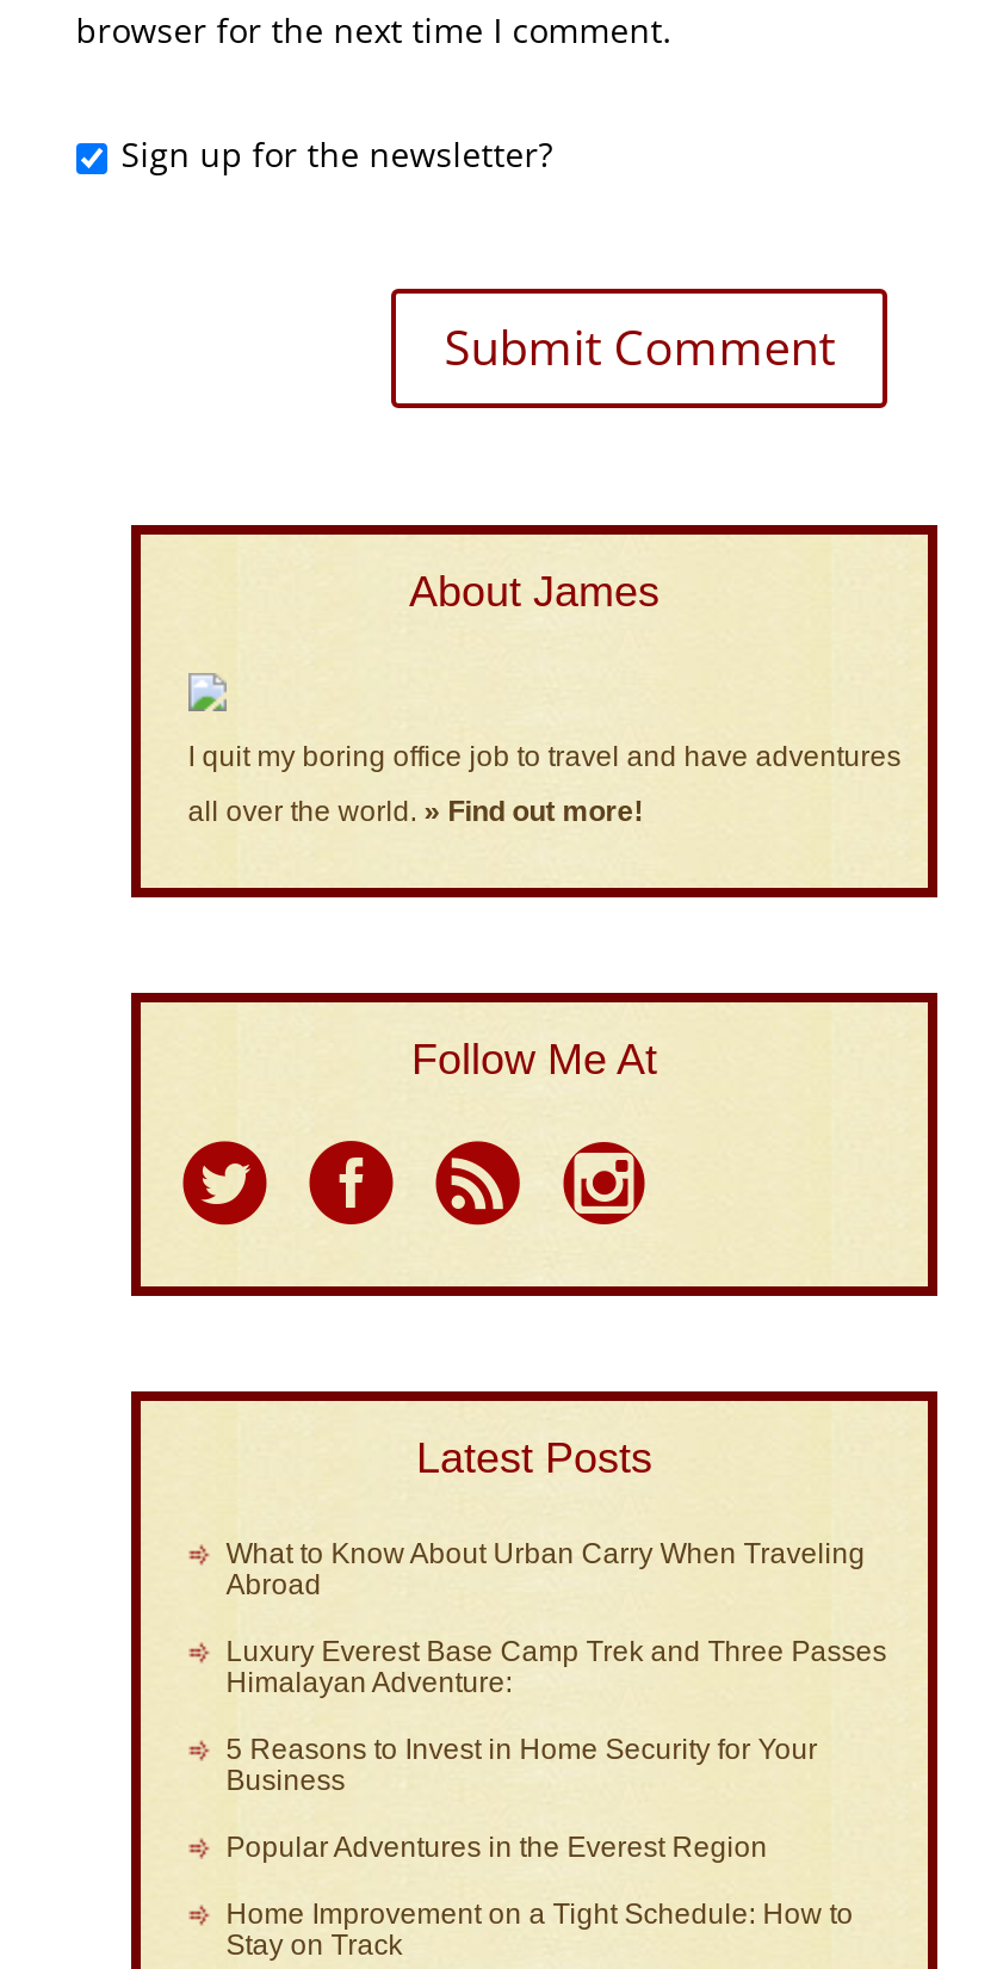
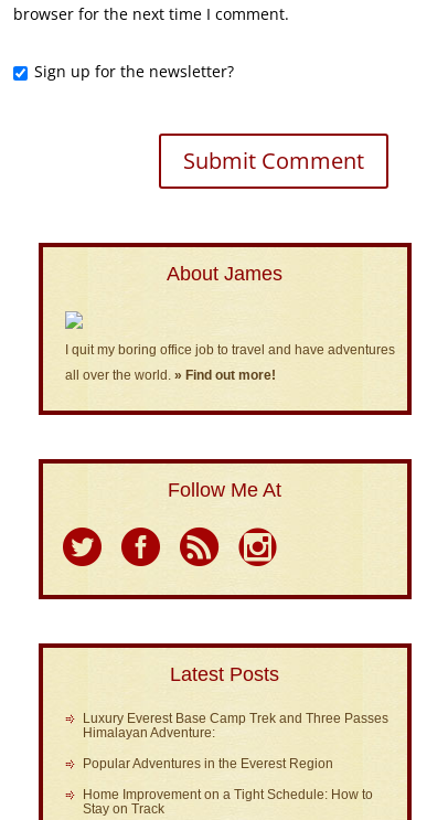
[226,1537,865,1601] What to Know About Urban Carry When Traveling | Abroad -> none
[226,1733,818,1797] 5 Reasons to Invest in Home Security for Your | Business -> none

